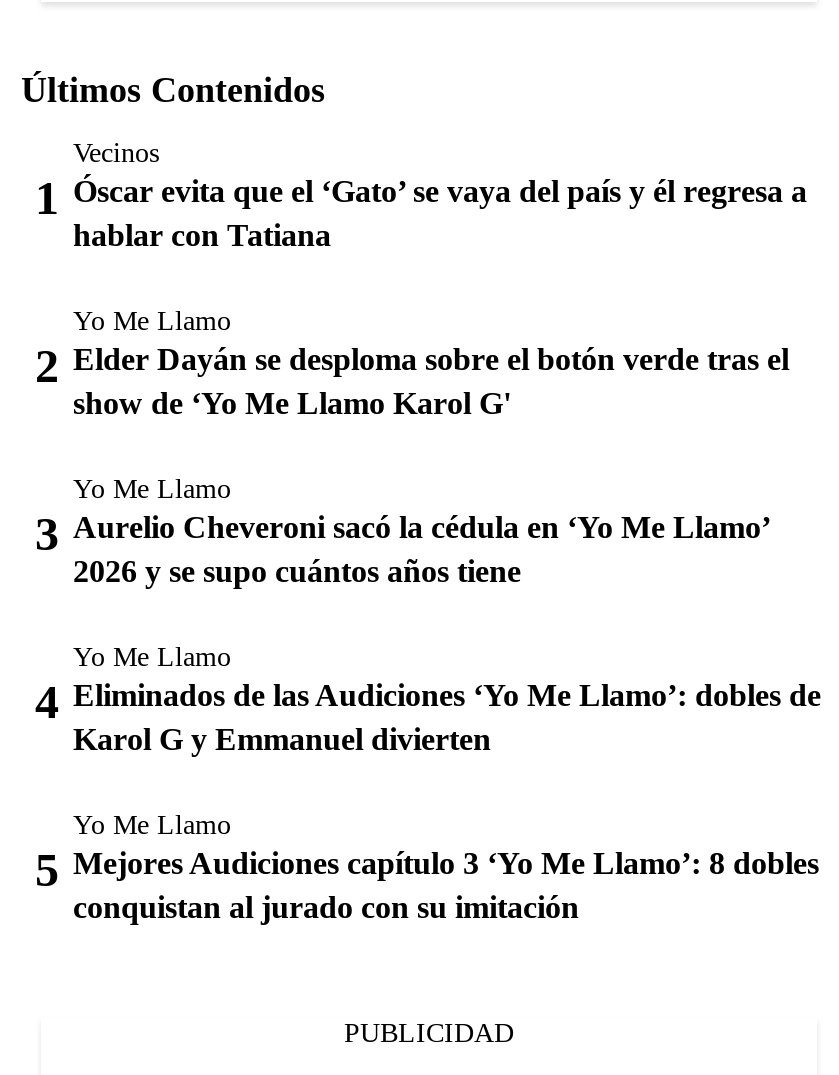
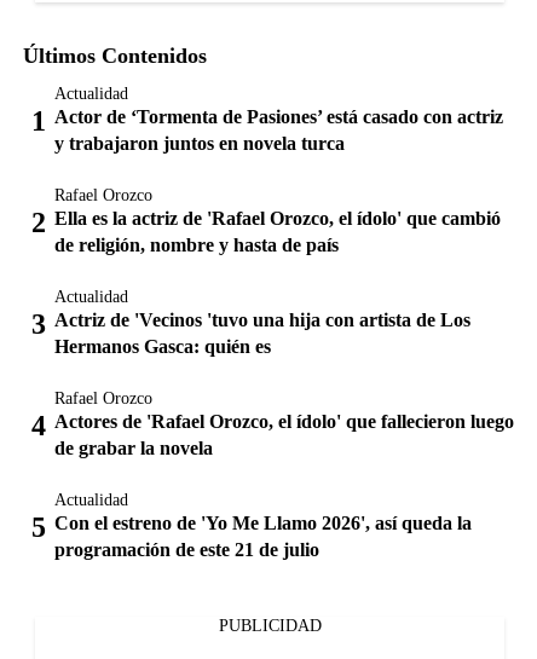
[73,139,807,253] Vecinos | Óscar evita que el ‘Gato’ se vaya del país y él regresa a | hablar con Tatiana -> [54,85,503,154] Actualidad | Actor de ‘Tormenta de Pasiones’ está casado con actriz | y trabajaron juntos en novela turca
[73,307,789,421] Yo Me Llamo | Elder Dayán se desploma sobre el botón verde tras el | show de ‘Yo Me Llamo Karol G' -> [54,187,501,255] Rafael Orozco | Ella es la actriz de 'Rafael Orozco, el ídolo' que cambió | de religión, nombre y hasta de país
[73,475,769,589] Yo Me Llamo | Aurelio Cheveroni sacó la cédula en ‘Yo Me Llamo’ | 2026 y se supo cuántos años tiene -> [54,288,470,357] Actualidad | Actriz de 'Vecinos 'tuvo una hija con artista de Los | Hermanos Gasca: quién es
[73,643,821,757] Yo Me Llamo | Eliminados de las Audiciones ‘Yo Me Llamo’: dobles de | Karol G y Emmanuel divierten -> [54,390,514,459] Rafael Orozco | Actores de 'Rafael Orozco, el ídolo' que fallecieron luego | de grabar la novela
[73,811,819,925] Yo Me Llamo | Mejores Audiciones capítulo 3 ‘Yo Me Llamo’: 8 dobles | conquistan al jurado con su imitación -> [54,491,472,560] Actualidad | Con el estreno de 'Yo Me Llamo 2026', así queda la | programación de este 21 de julio

